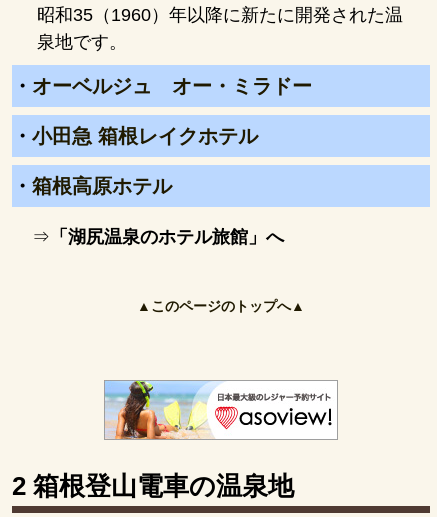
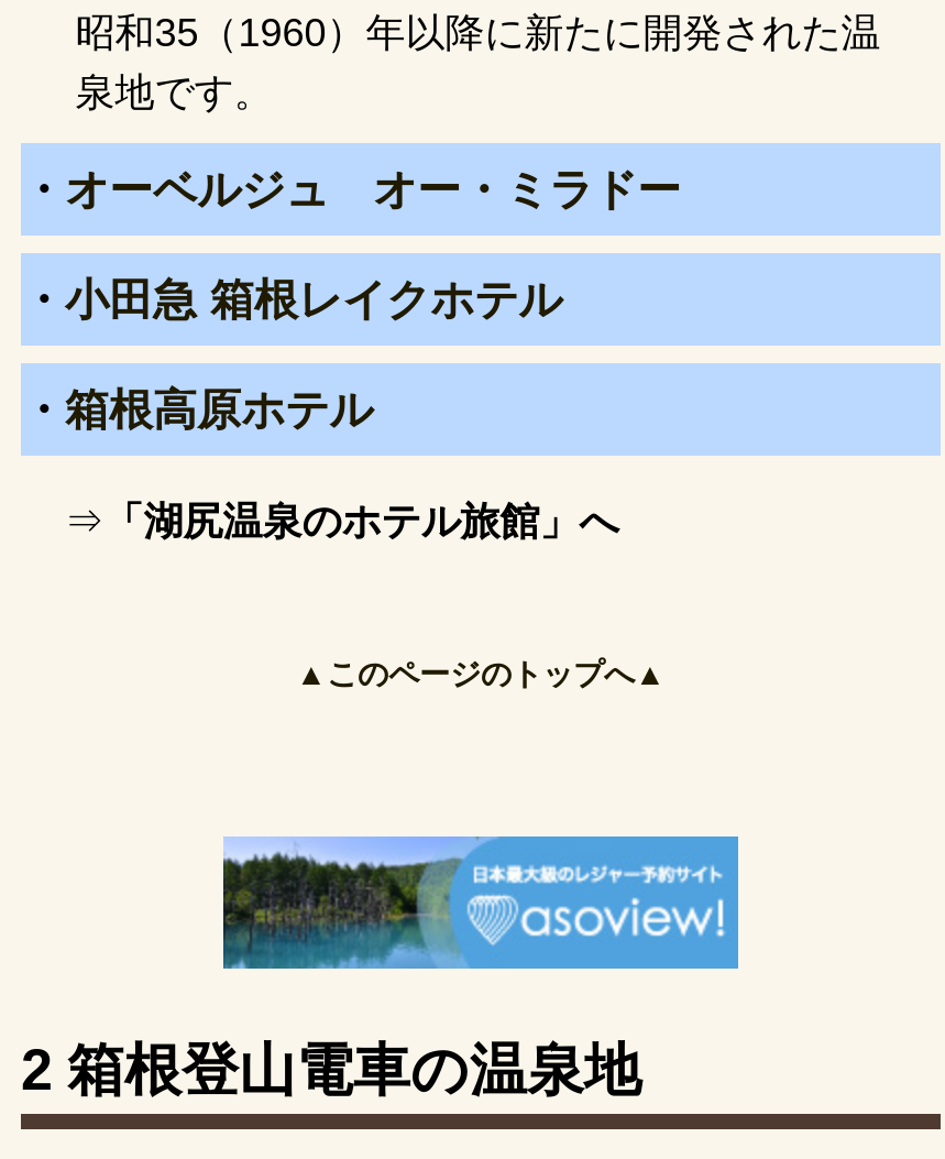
[104,379,338,440] [image] -> [221,837,738,971] [image]

